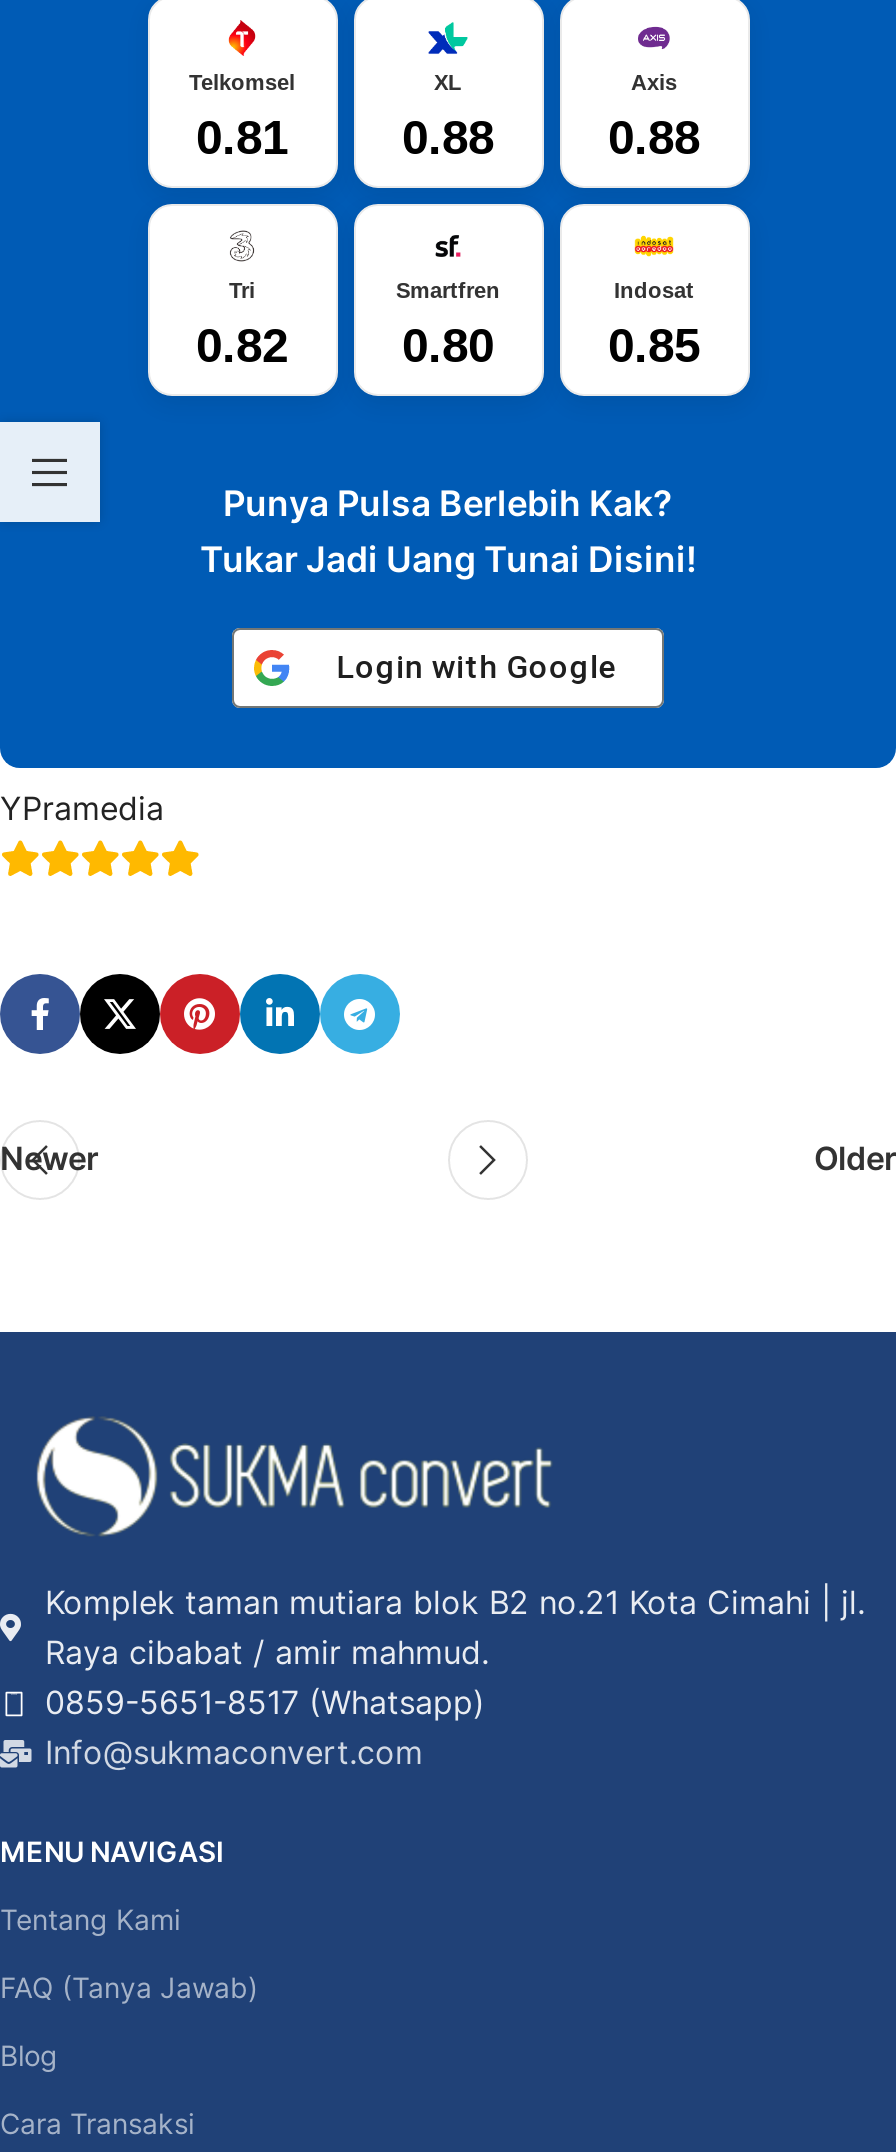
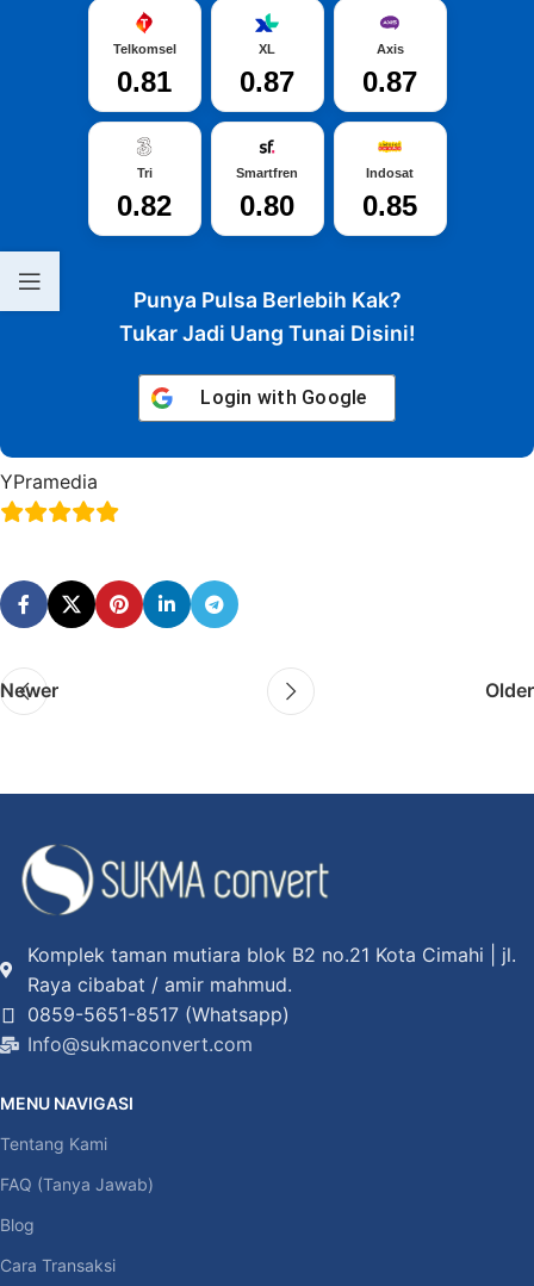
[402,110,494,164] 0.88 -> [240,66,294,98] 0.87
[608,110,700,164] 0.88 -> [362,66,417,98] 0.87

